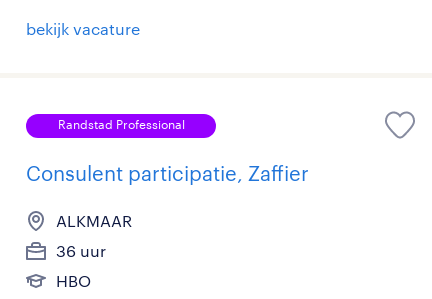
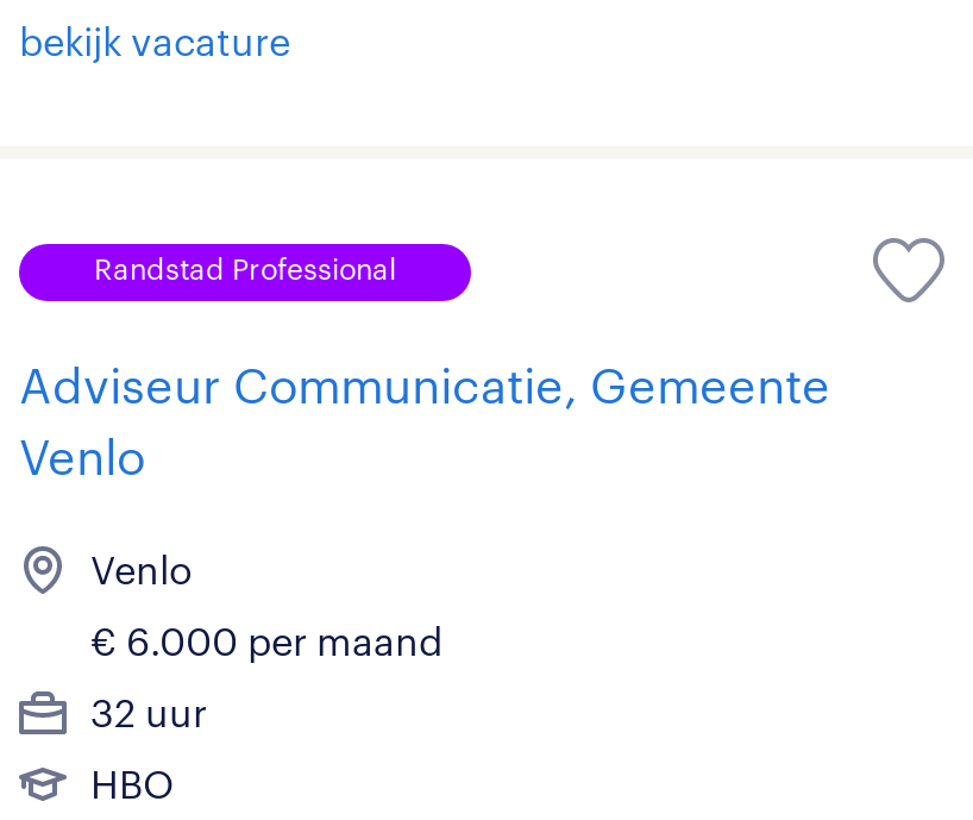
[26,161,309,260] Consulent participatie, Zaffier | ALKMAAR | 36 uur -> [19,356,830,734] Adviseur Communicatie, Gemeente | Venlo | Venlo | € 6.000 per maand | 32 uur

